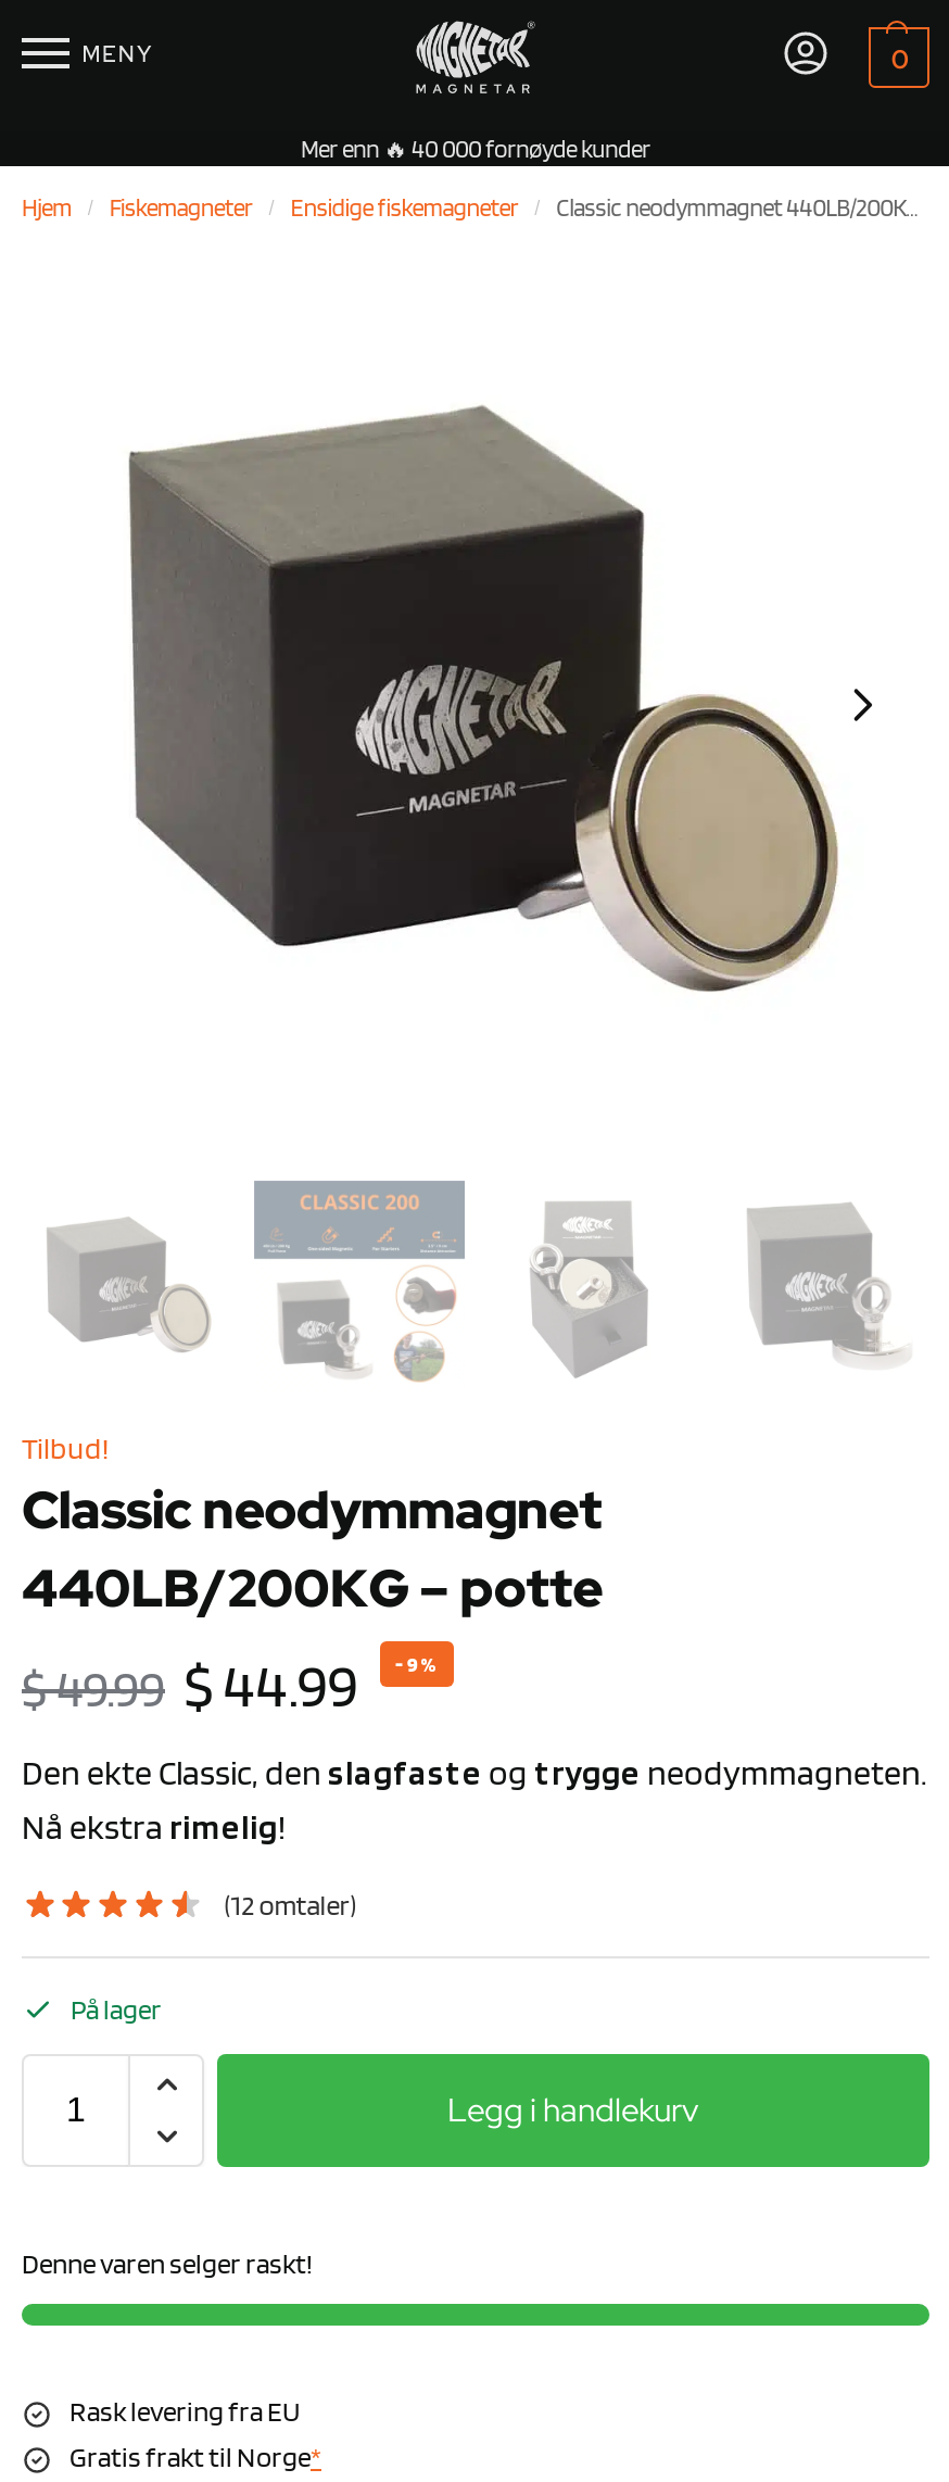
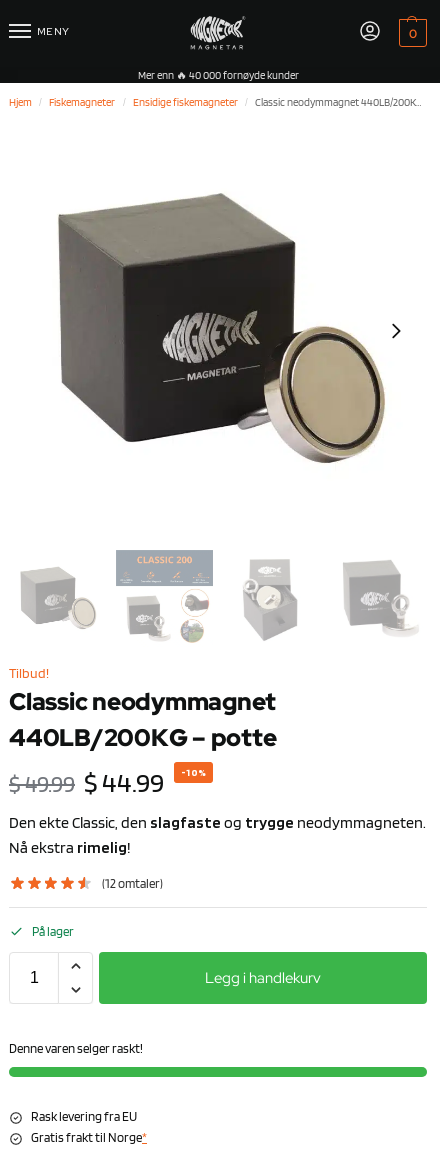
[22,1647,439,1721] $49.99 $44.99 -9% -> [9,765,206,799] $49.99 $44.99 -10%

